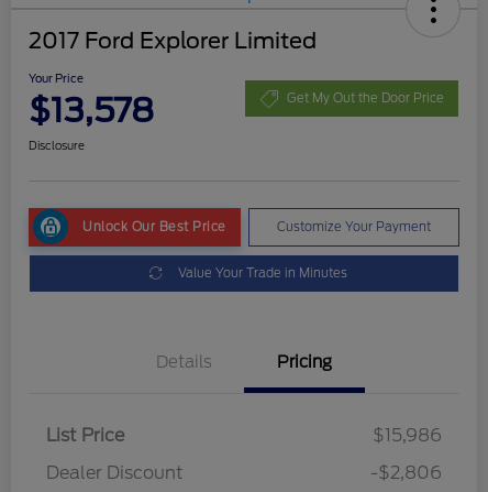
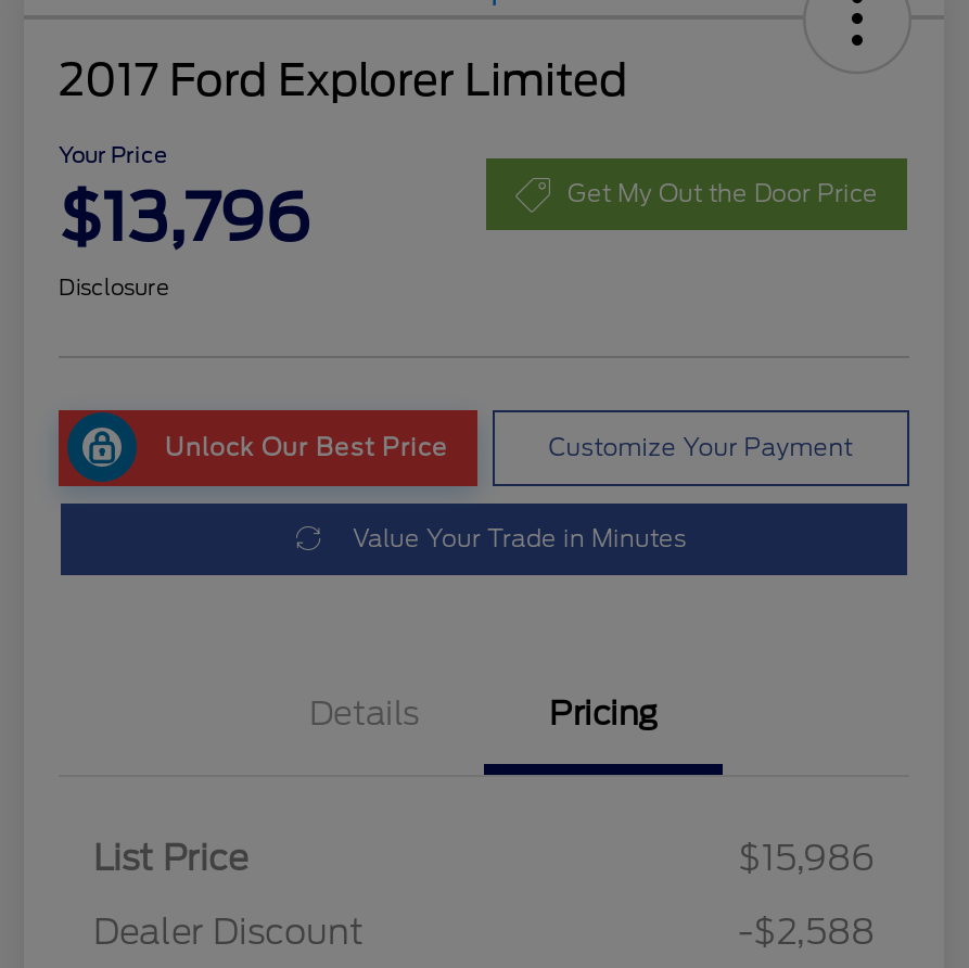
[29,90,154,130] $13,578 -> [59,178,310,256] $13,796
[370,462,442,483] -$2,806 -> [738,911,875,952] -$2,588

